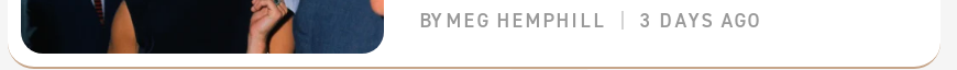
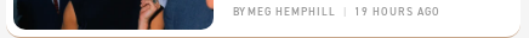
[420,9,763,35] BY MEG HEMPHILL 3 DAYS AGO -> [233,5,441,19] BY MEG HEMPHILL 19 HOURS AGO

